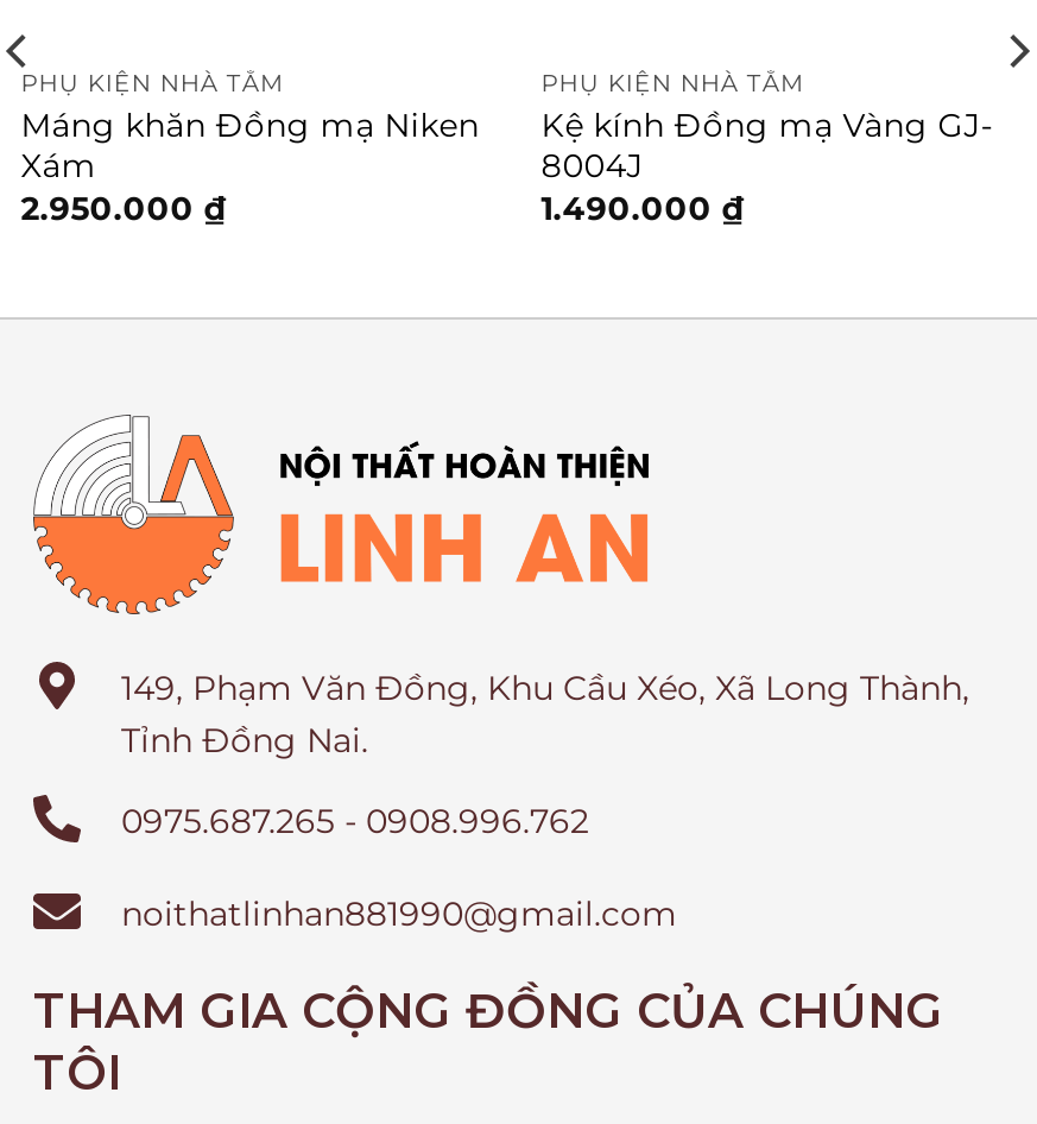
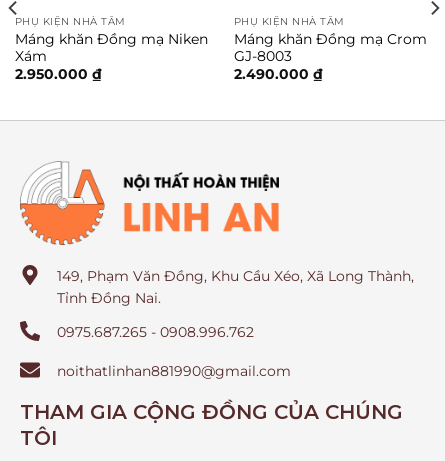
[541,106,993,228] Kệ kính Đồng mạ Vàng GJ- | 8004J | 1.490.000 ₫ -> [234,31,427,82] Máng khăn Đồng mạ Crom | GJ-8003 | 2.490.000 ₫

